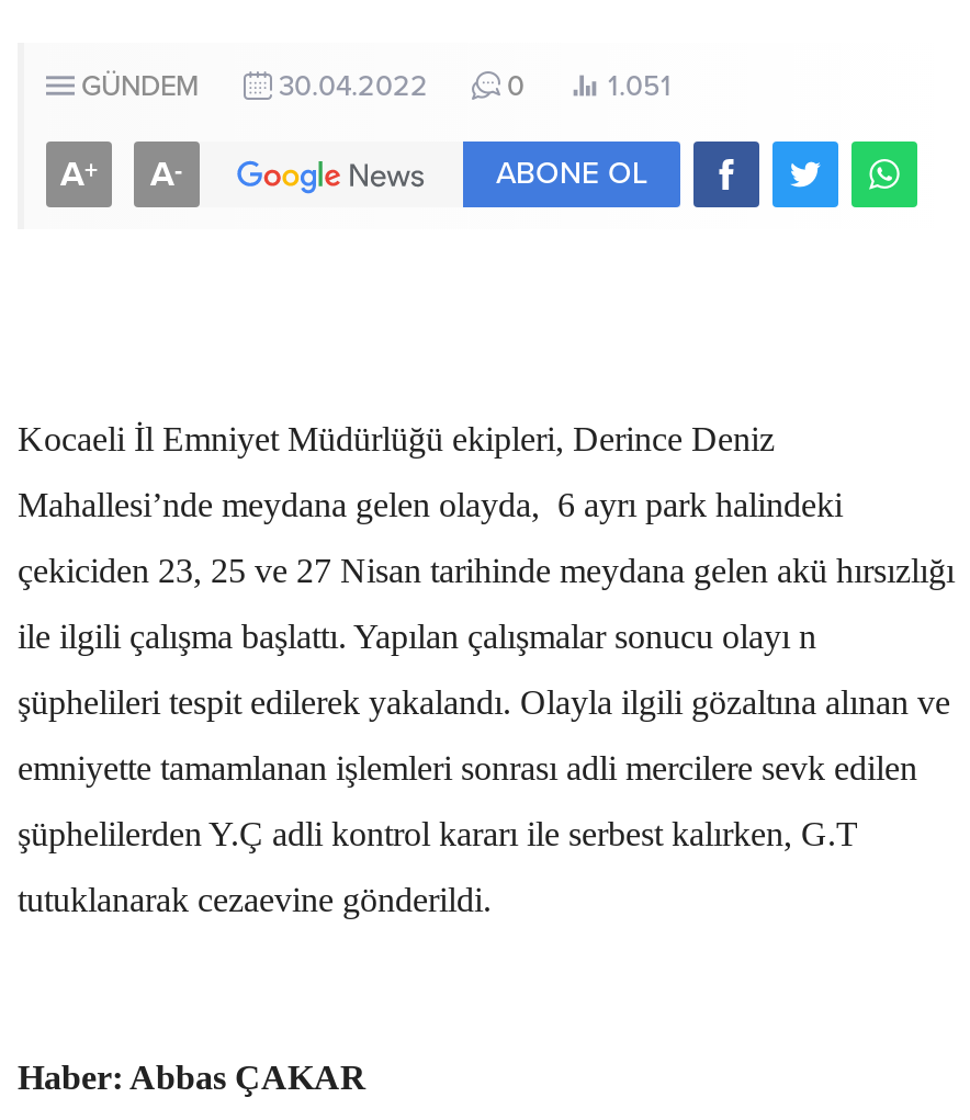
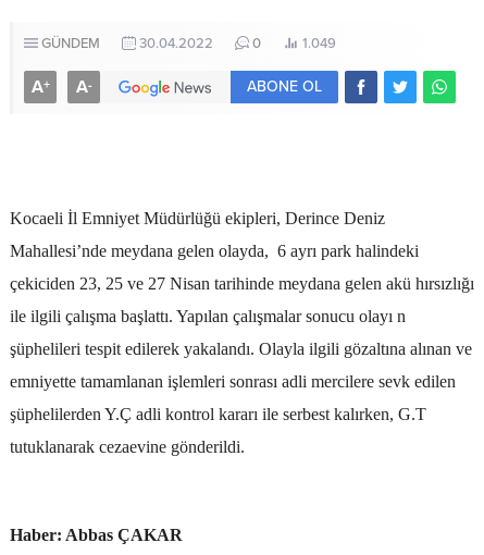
[608,69,672,104] 1.051 -> [302,35,336,52] 1.049

